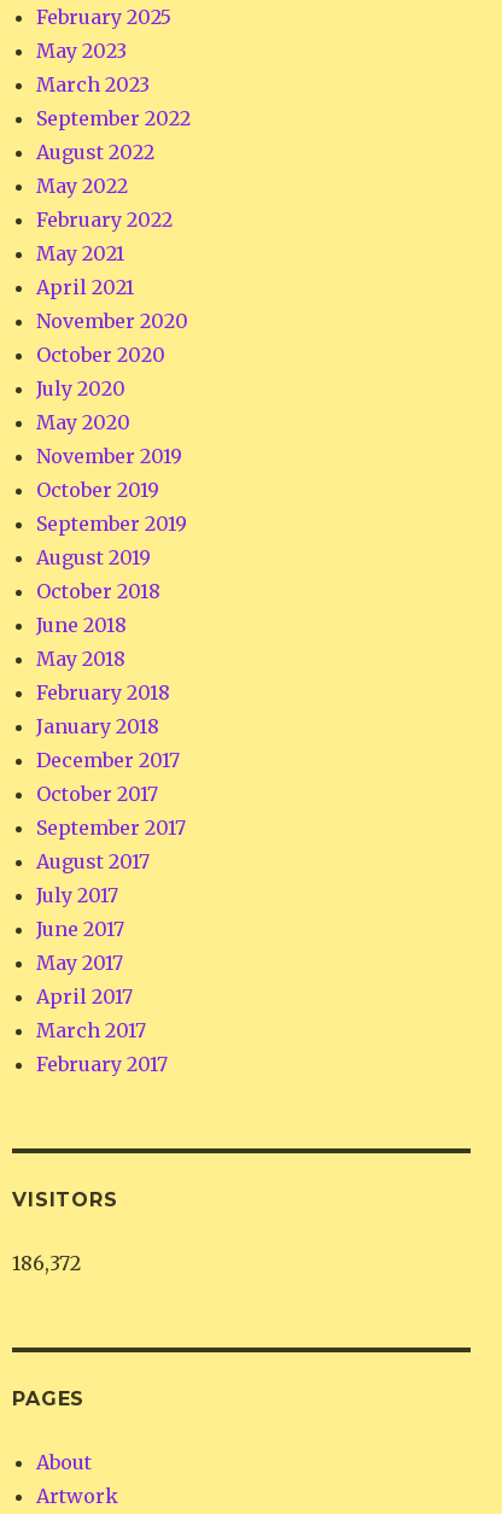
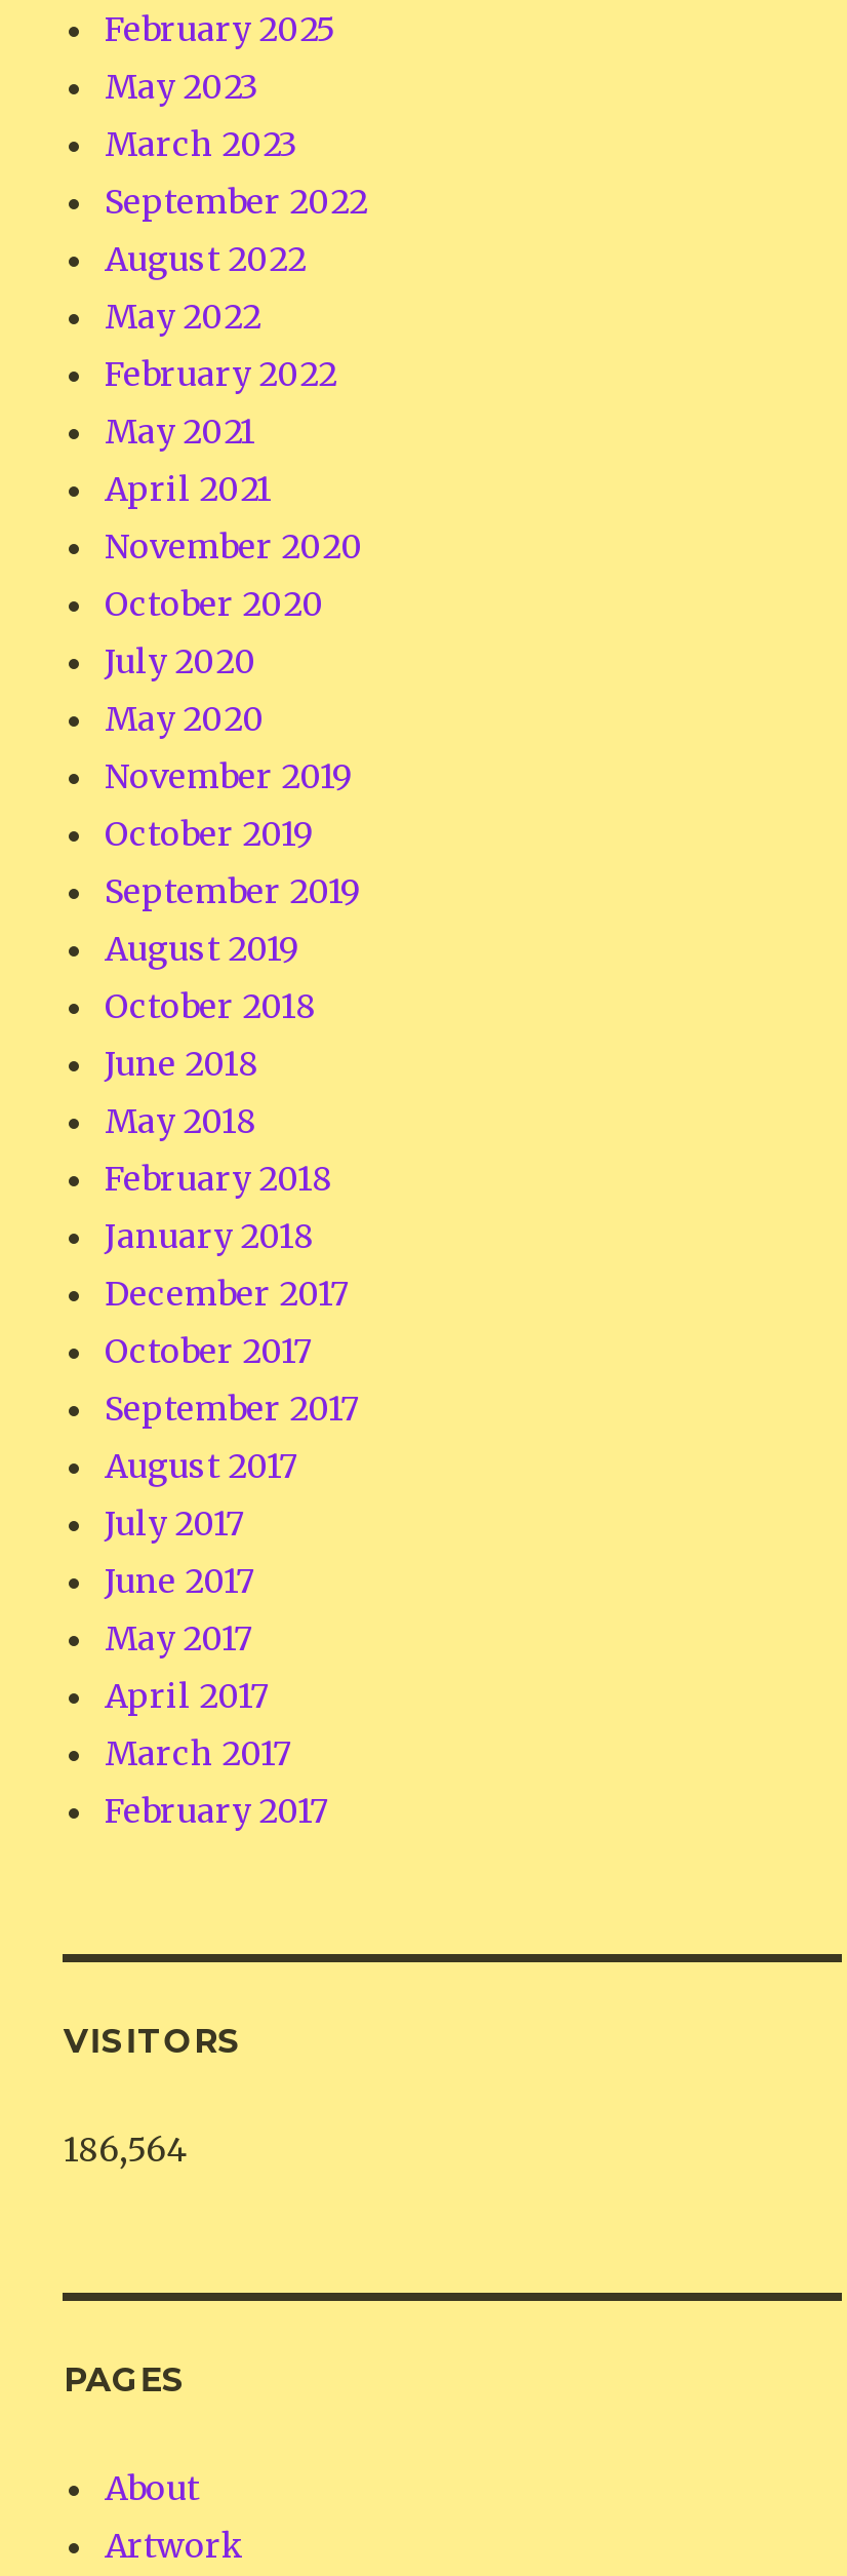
[13,1251,81,1275] 186,372 -> [64,2129,187,2170] 186,564

